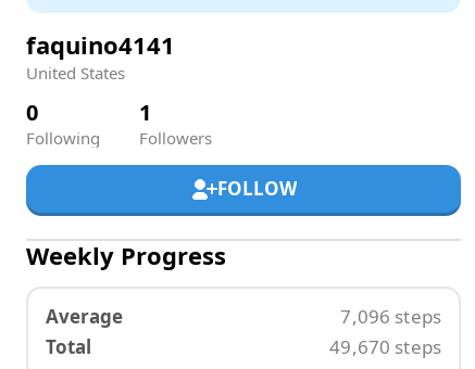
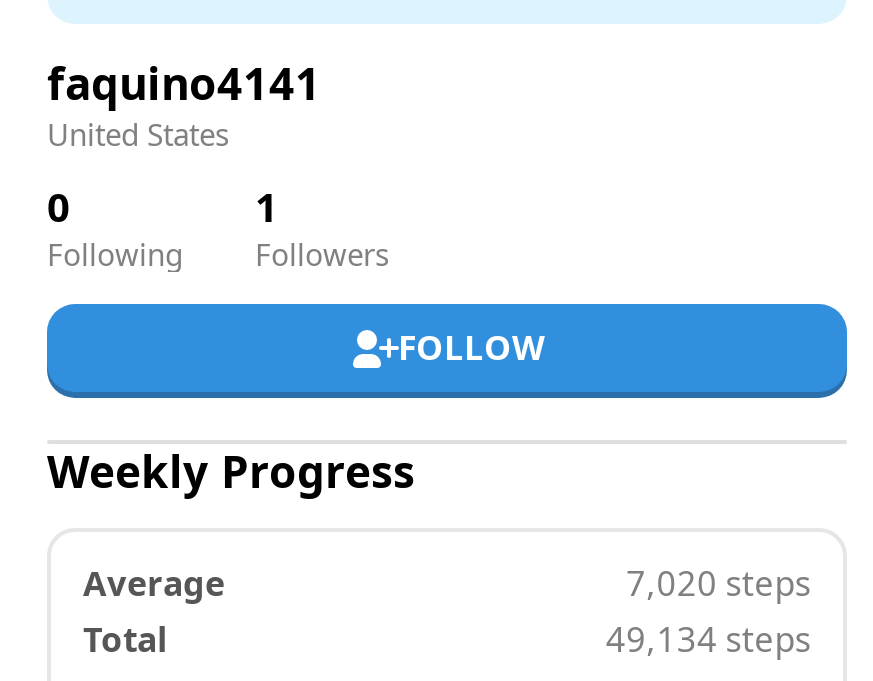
[341,304,441,329] 7,096 steps -> [626,560,811,606] 7,020 steps
[330,334,441,359] 49,670 steps -> [606,616,811,662] 49,134 steps

